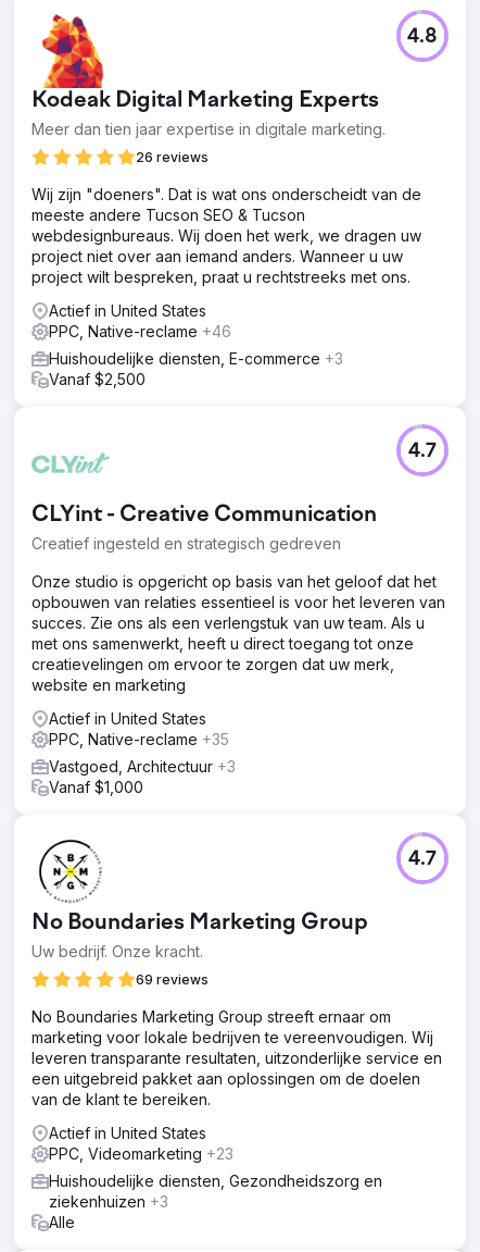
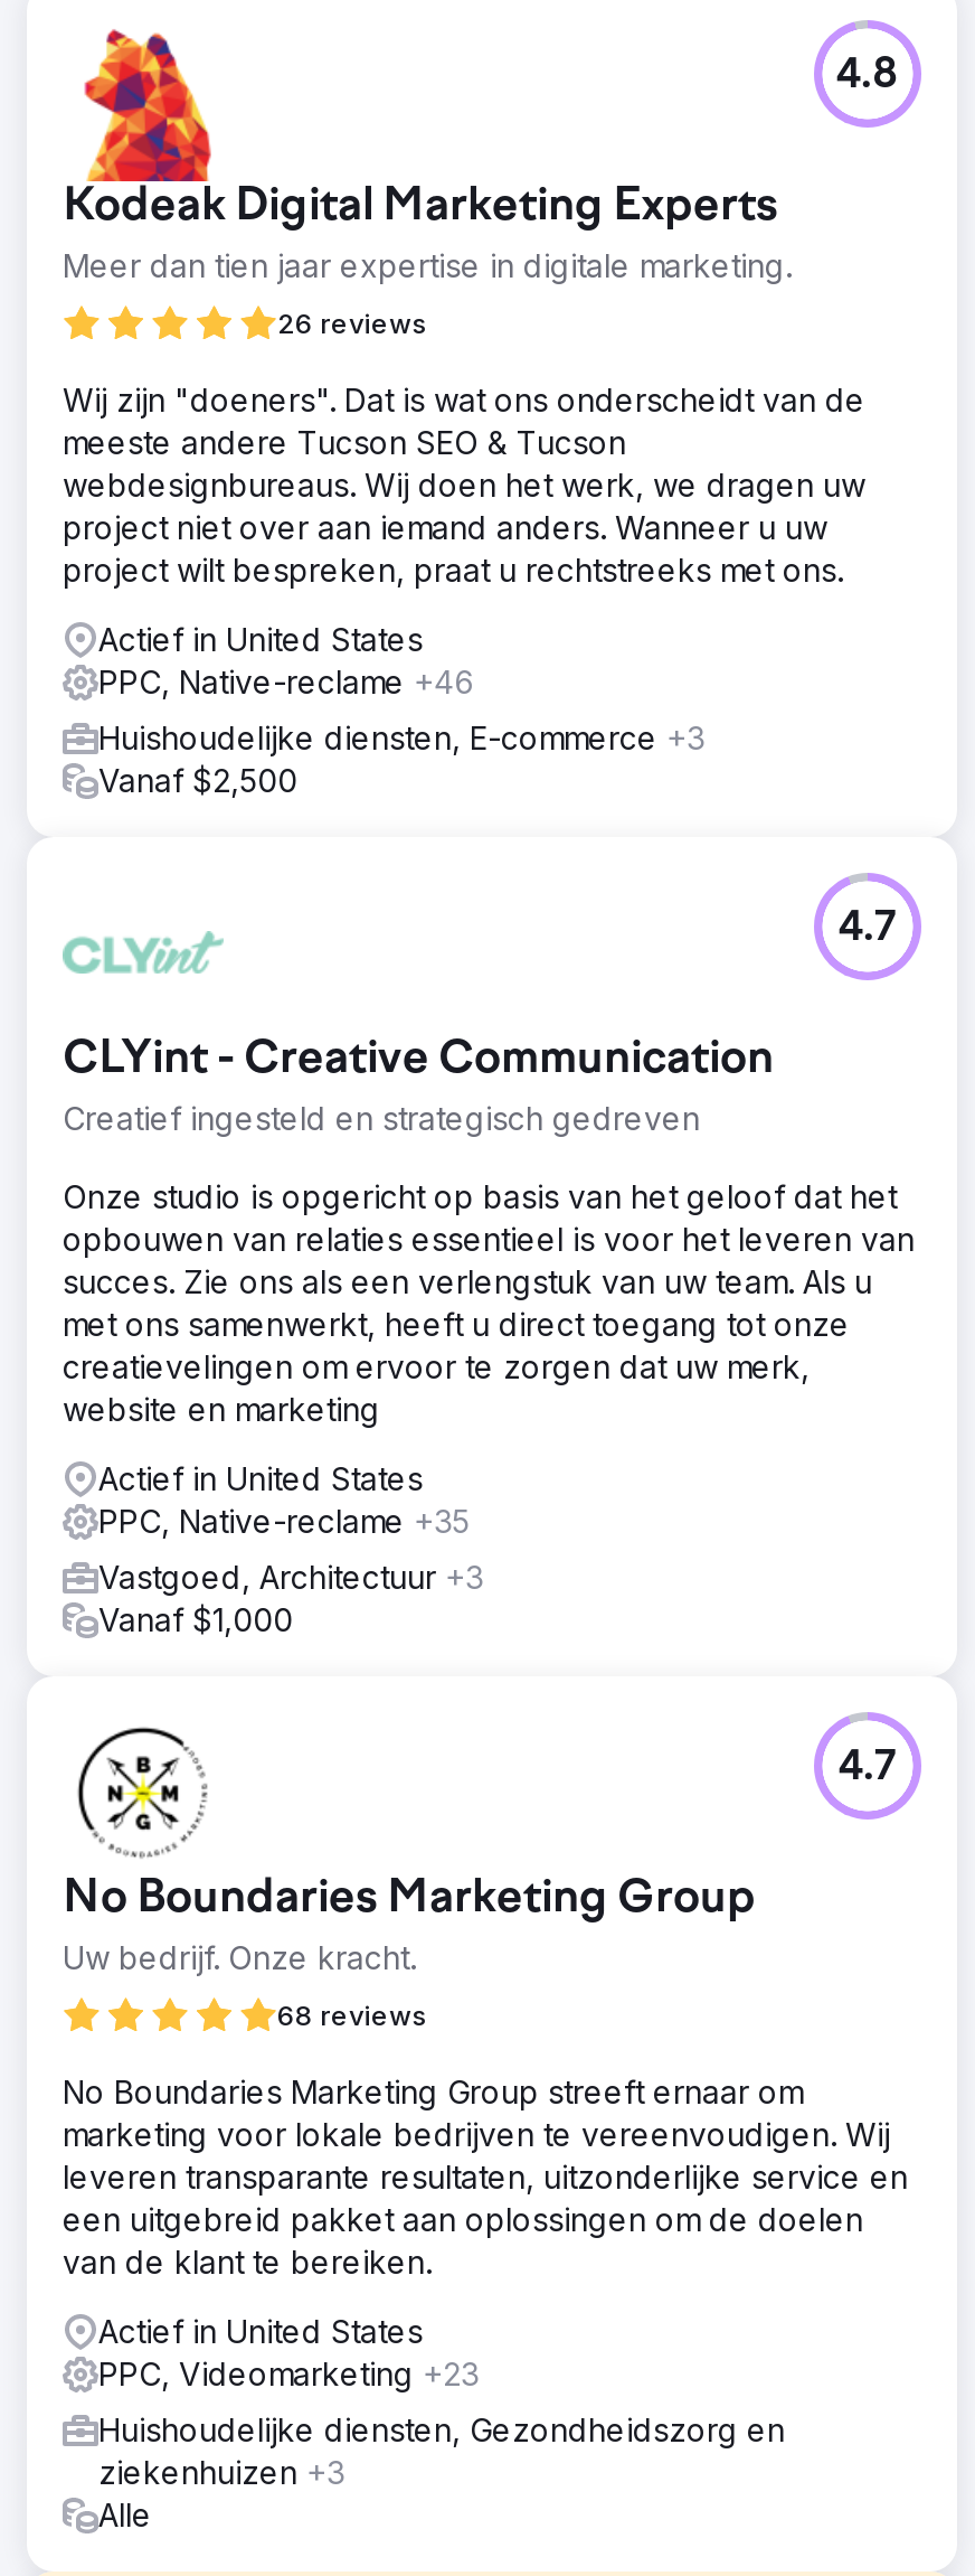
[136,971,209,987] 69 reviews -> [277,1998,427,2031] 68 reviews

